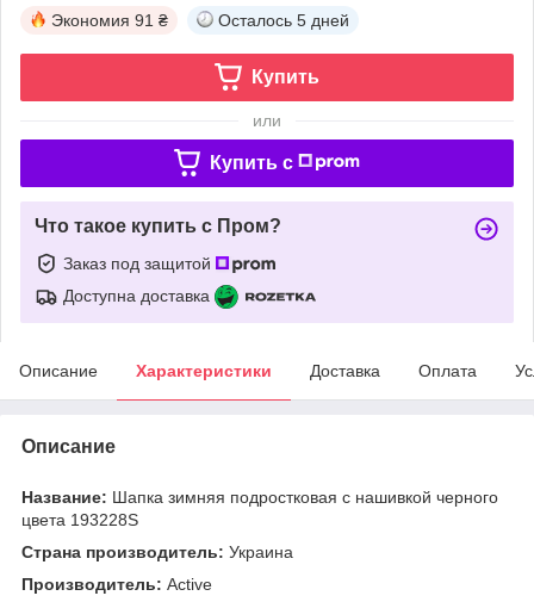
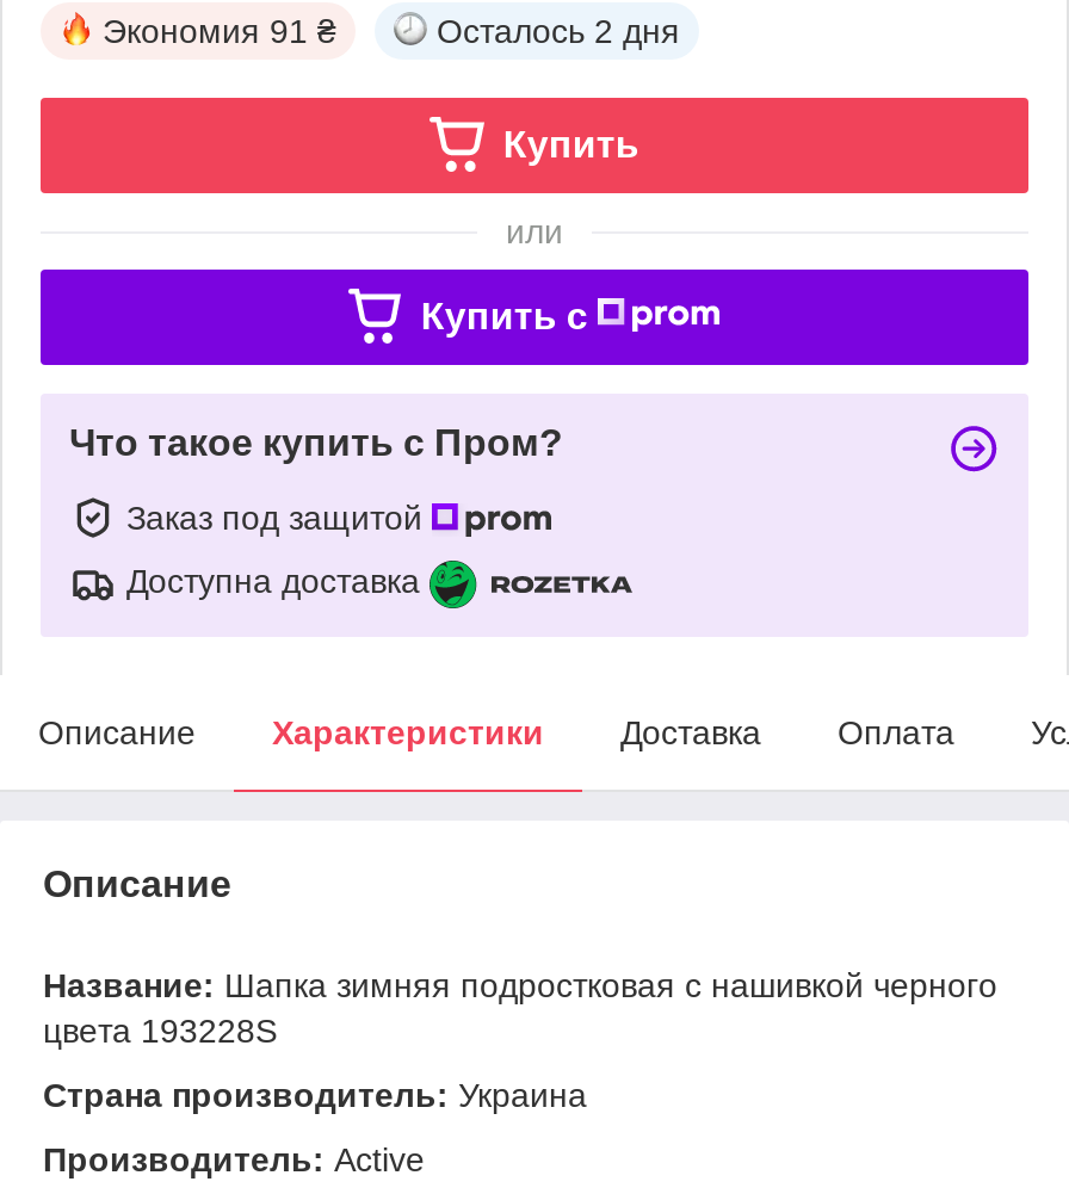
[218,10,349,30] Осталось 5 дней -> [437,11,680,50] Осталось 2 дня

